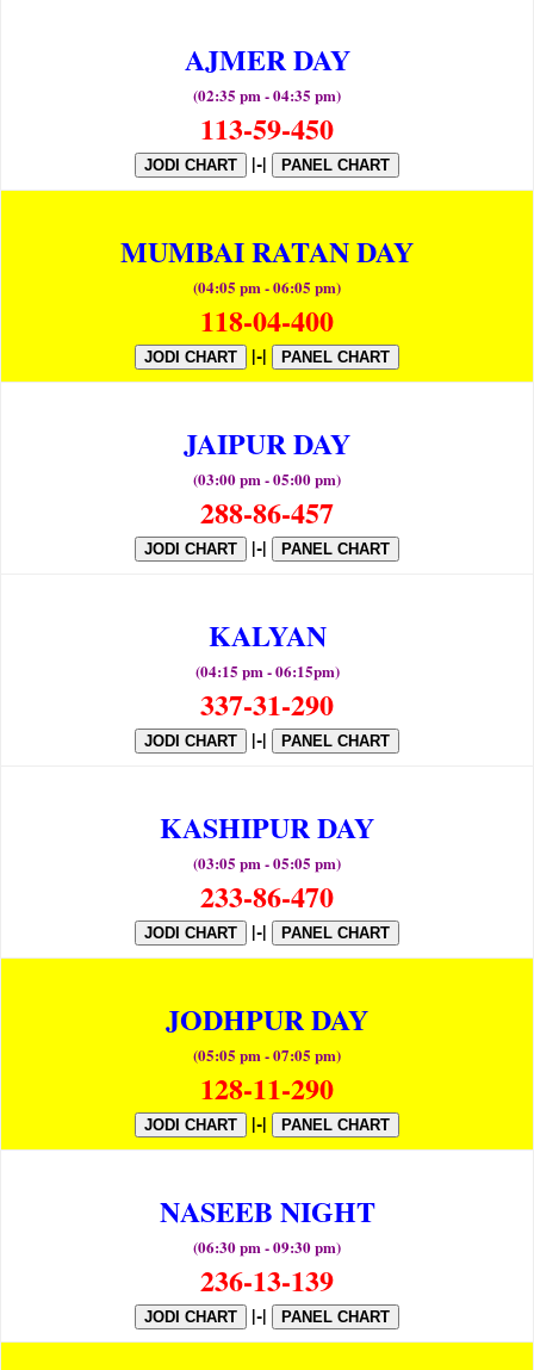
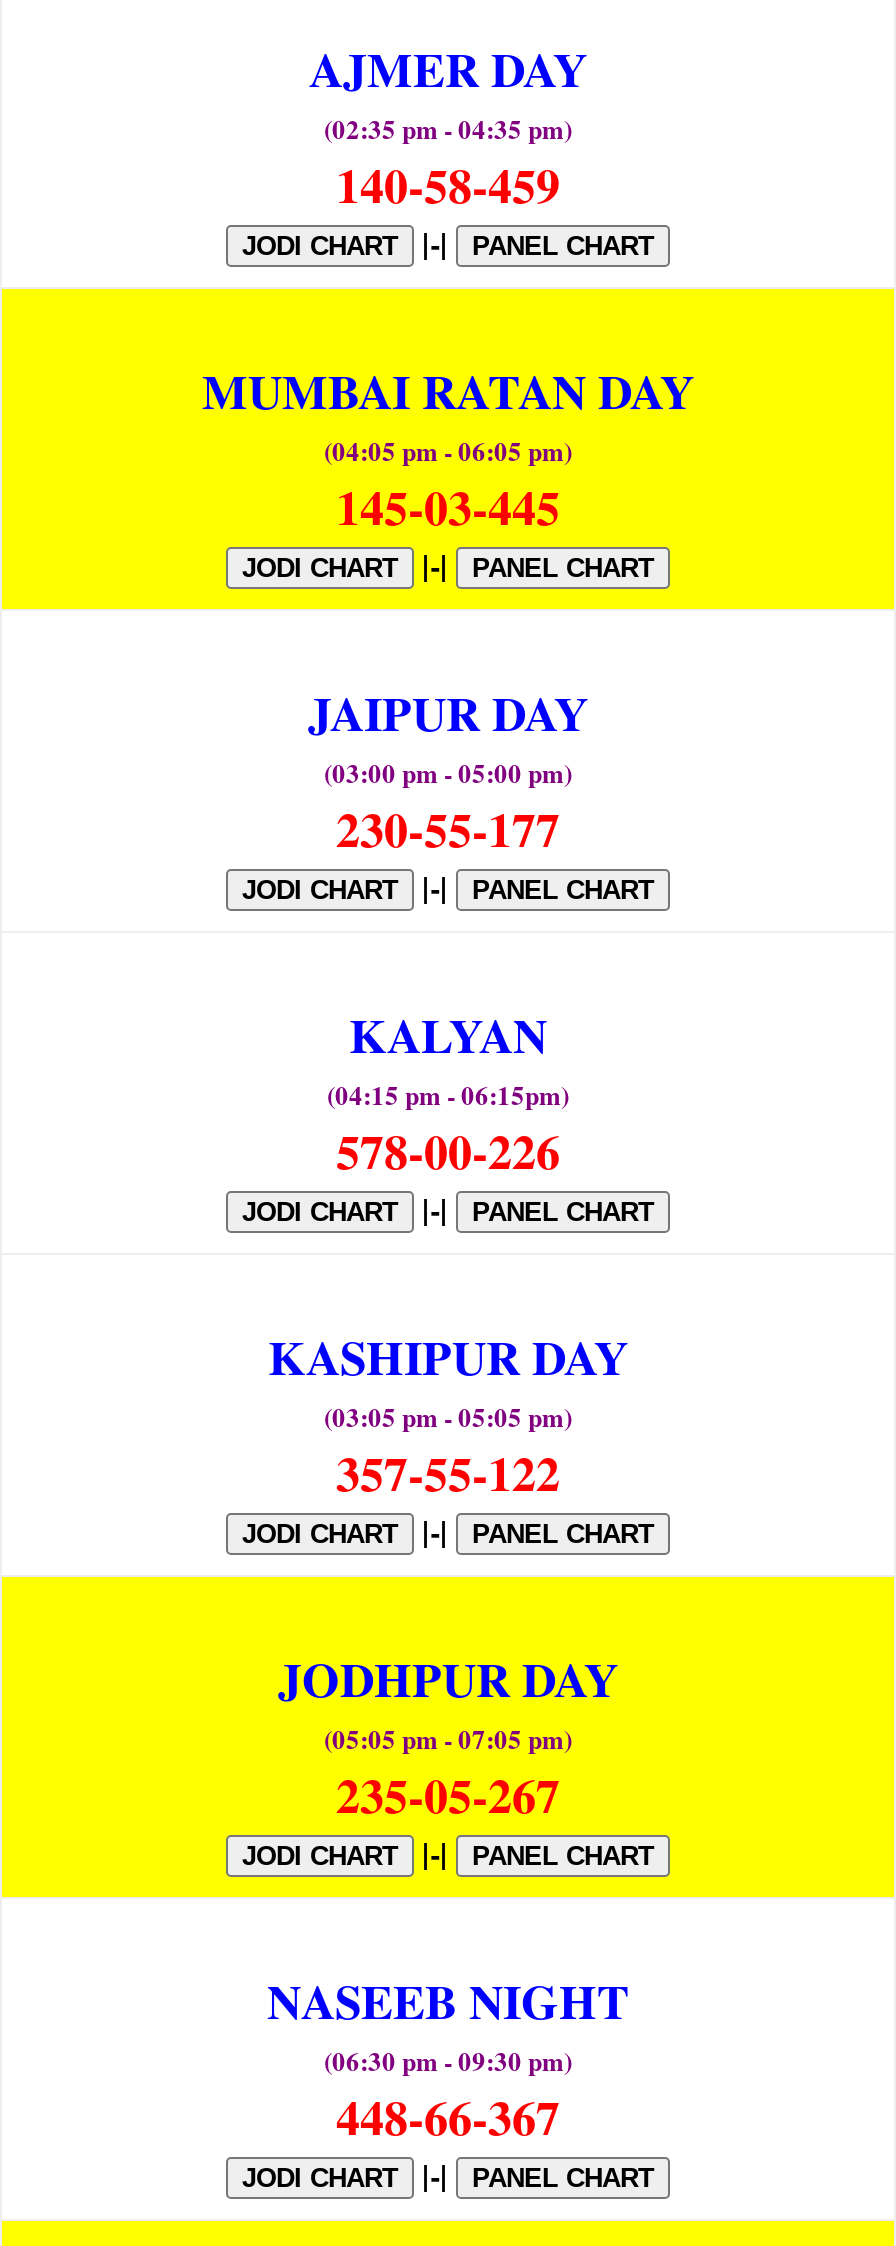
[200,108,334,149] 113-59-450 -> [336,149,560,219] 140-58-459
[200,300,334,341] 118-04-400 -> [336,471,560,541] 145-03-445
[200,491,334,533] 288-86-457 -> [336,793,560,863] 230-55-177
[200,683,334,725] 337-31-290 -> [336,1115,560,1185] 578-00-226
[200,875,334,917] 233-86-470 -> [336,1437,560,1507] 357-55-122
[200,1067,334,1109] 128-11-290 -> [336,1759,560,1829] 235-05-267
[200,1259,334,1301] 236-13-139 -> [336,2081,560,2151] 448-66-367

